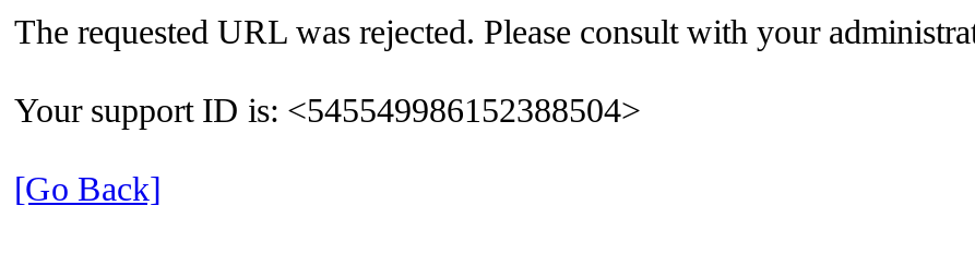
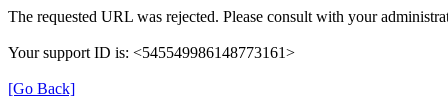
[14,92,641,129] Your support ID is: <545549986152388504> -> [8,44,295,61] Your support ID is: <545549986148773161>

